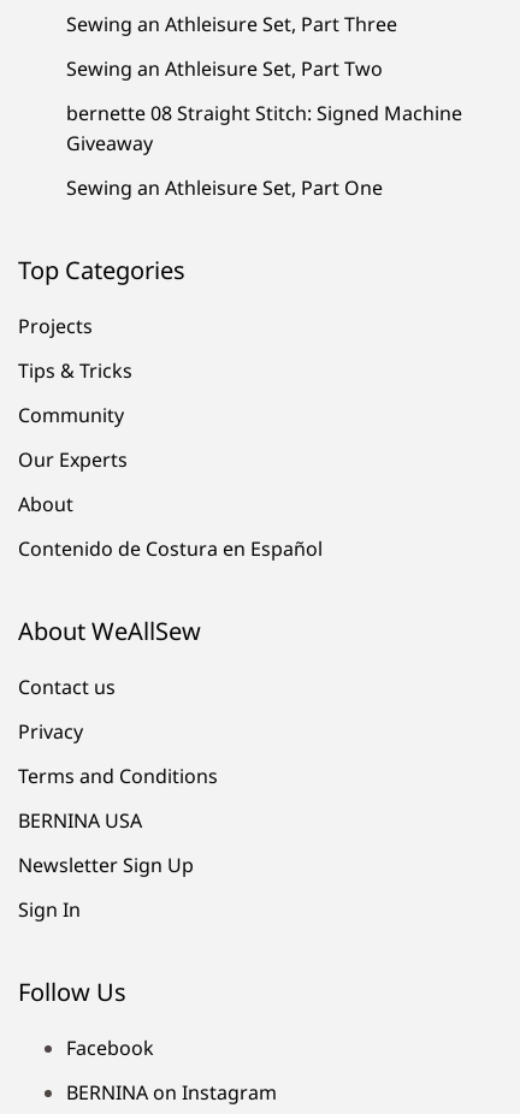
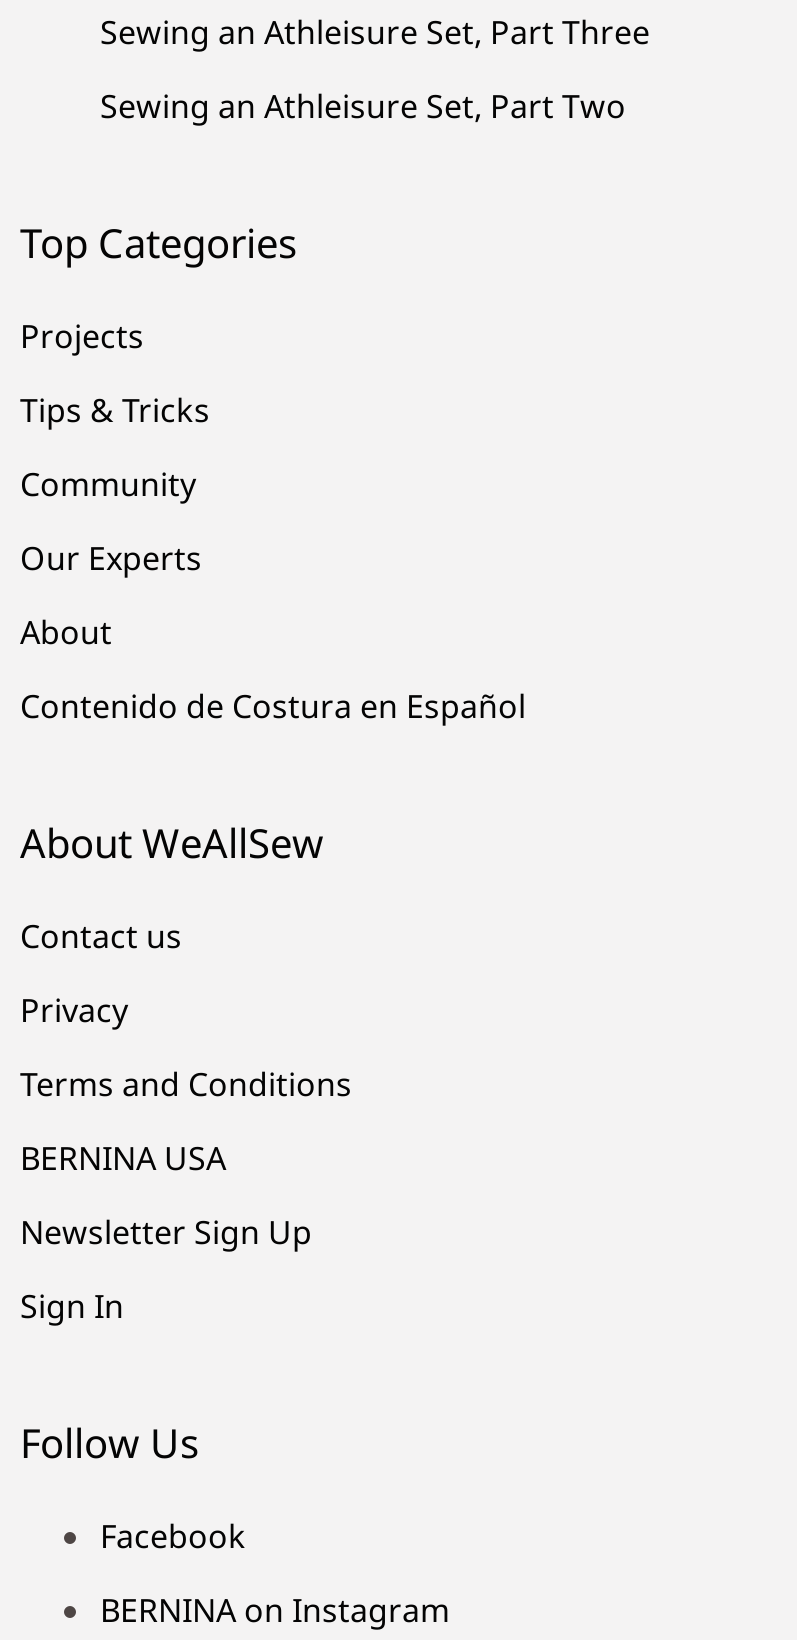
[66,99,462,200] bernette 08 Straight Stitch: Signed Machine | Giveaway | Sewing an Athleisure Set, Part One -> none

